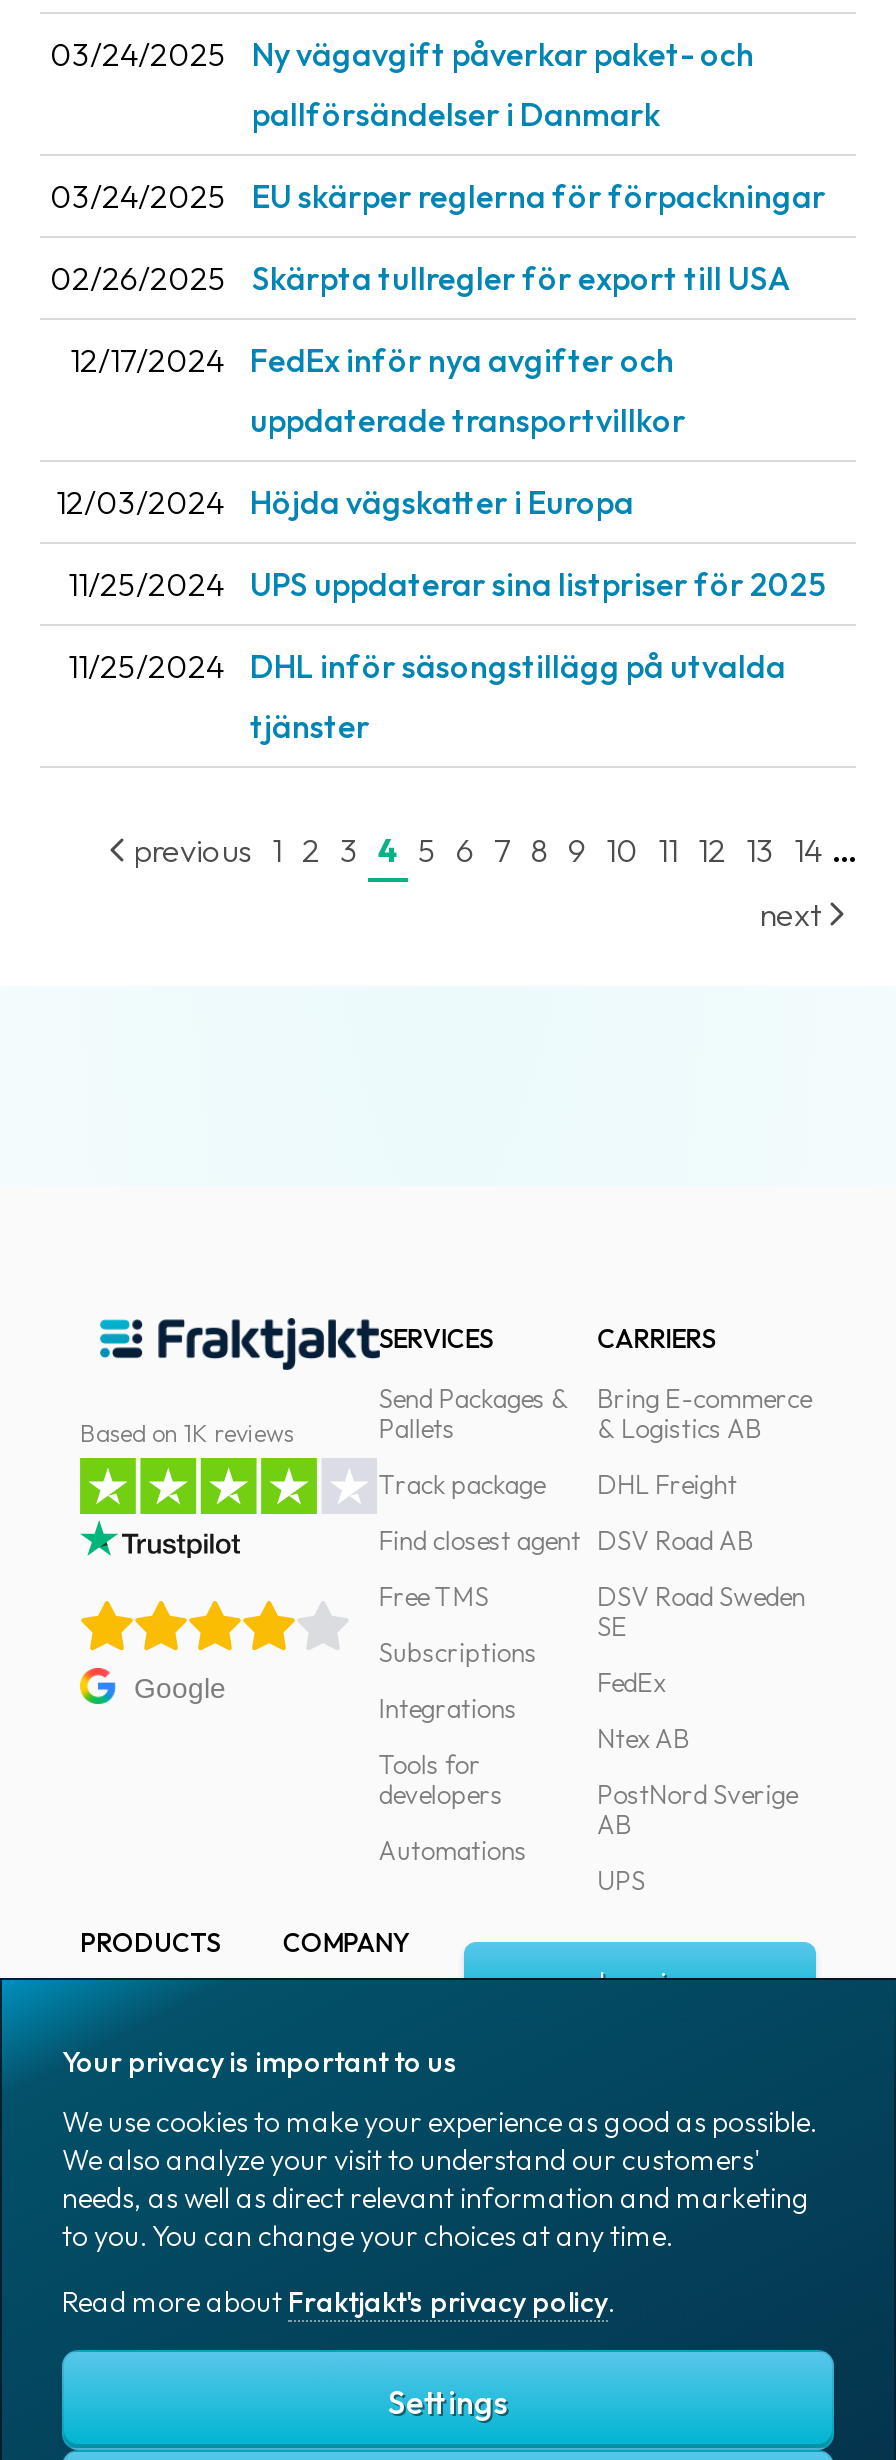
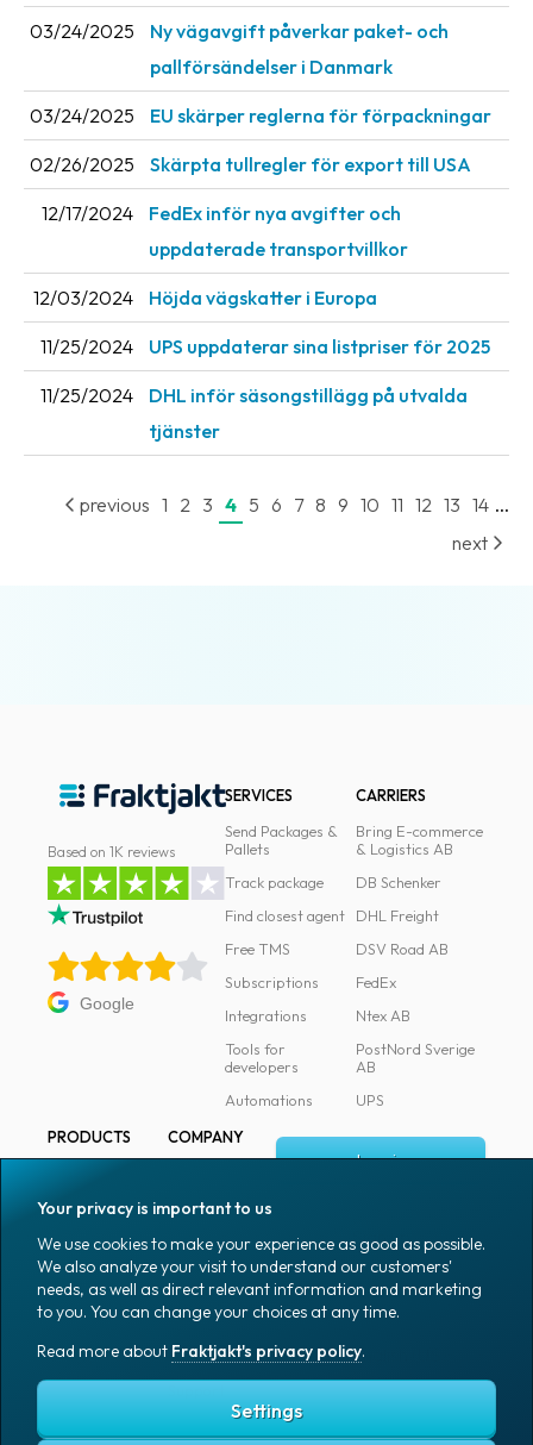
moved [597,1468,753,1556] -> [355,906,448,958]: DHL Freight | DSV Road AB
none -> [355,872,441,892] DB Schenker
[597,1580,805,1642] DSV Road Sweden | SE -> none

